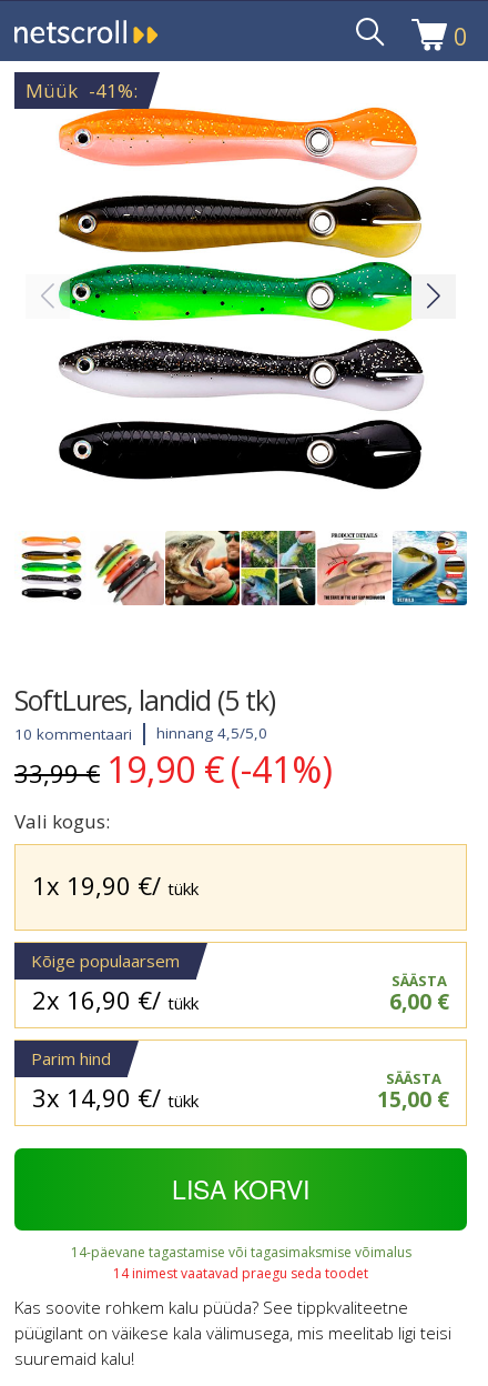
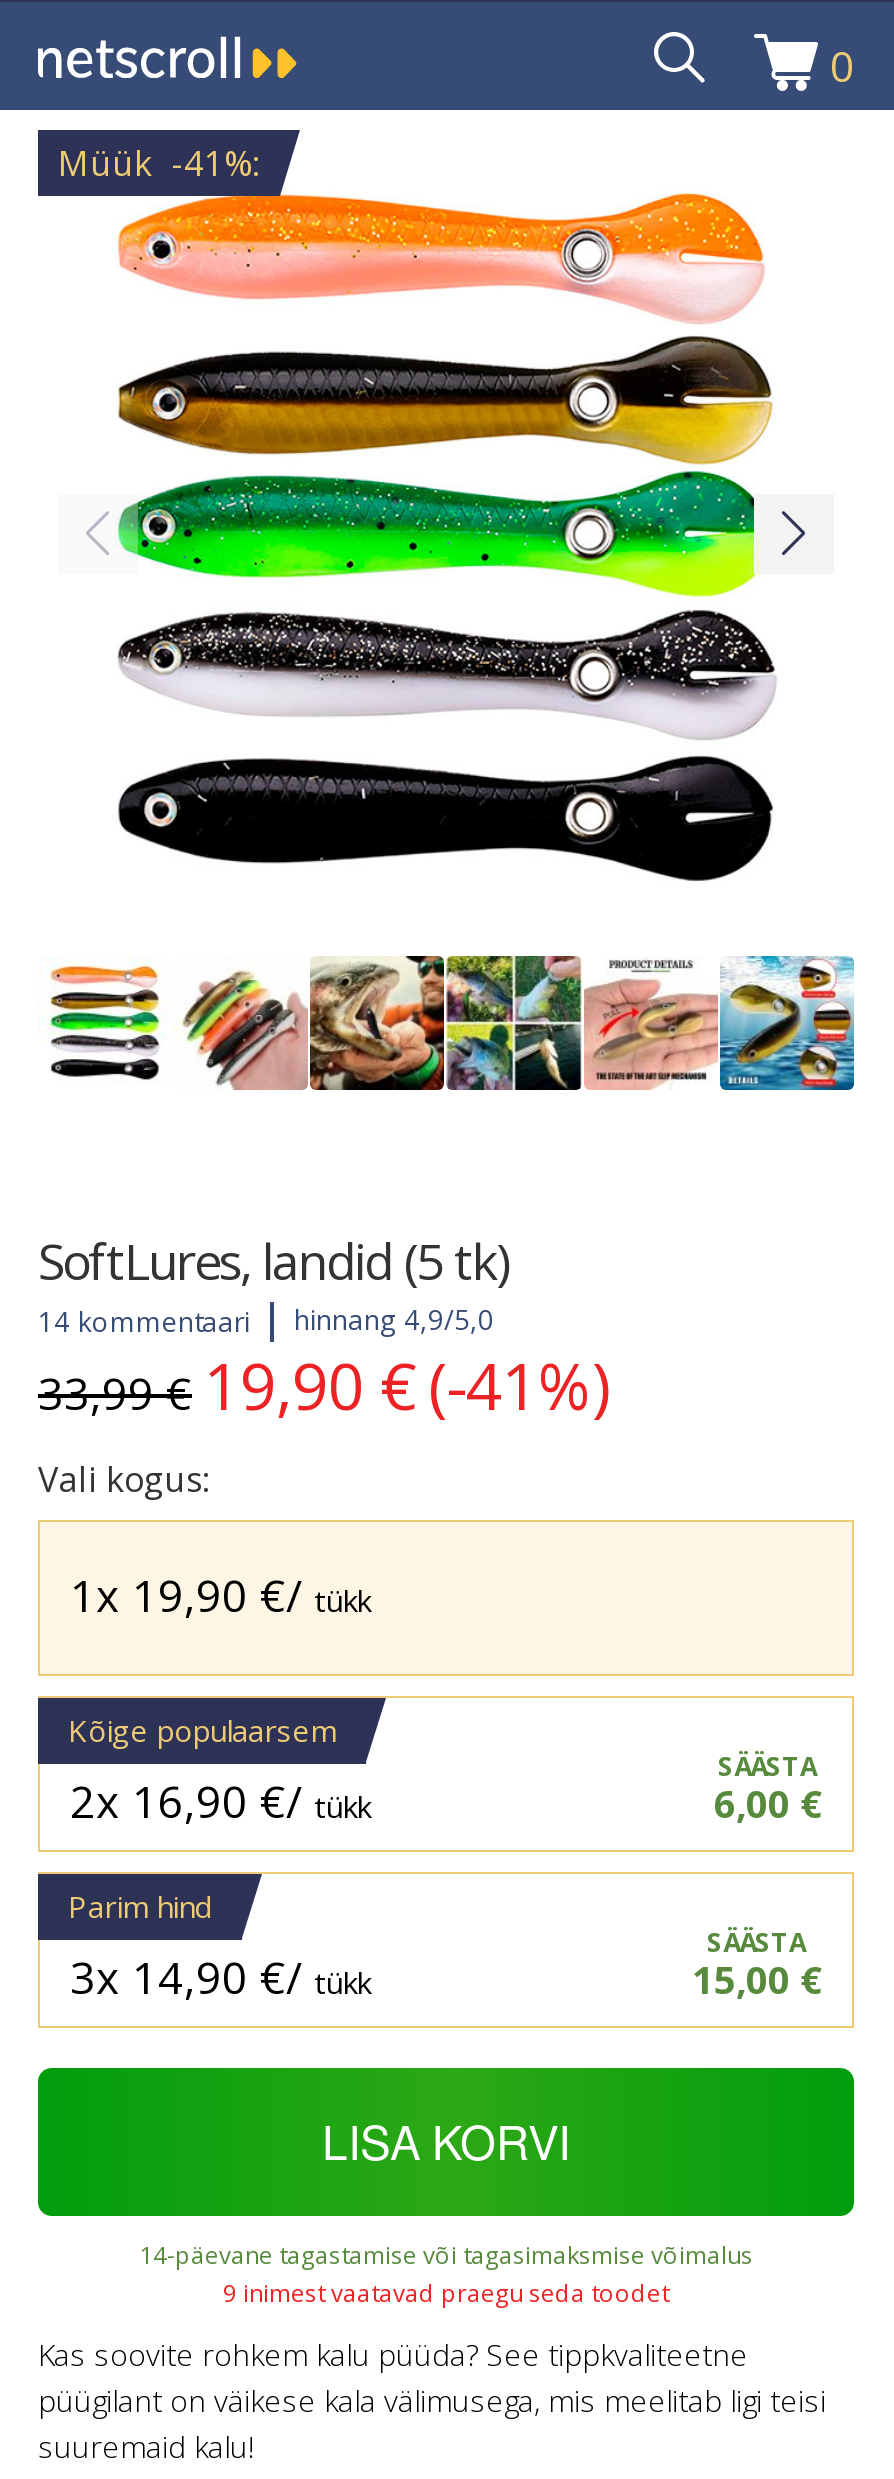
[14,724,132,744] 10 kommentaari -> [38,1303,250,1339] 14 kommentaari
[156,723,267,743] hinnang 4,5/5,0 -> [294,1302,494,1338] hinnang 4,9/5,0
[113,1264,368,1283] 14 inimest vaatavad praegu seda toodet -> [223,2277,669,2311] 9 inimest vaatavad praegu seda toodet

